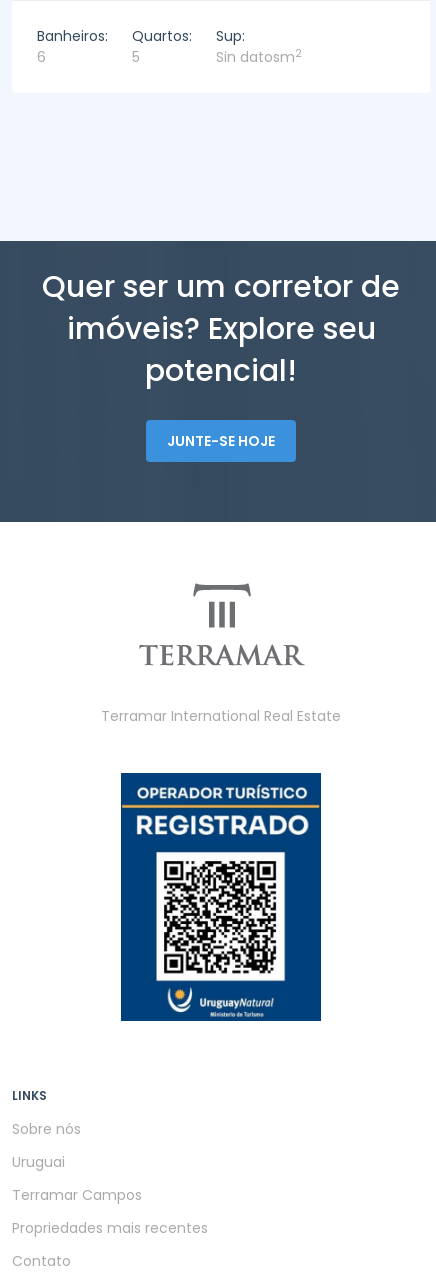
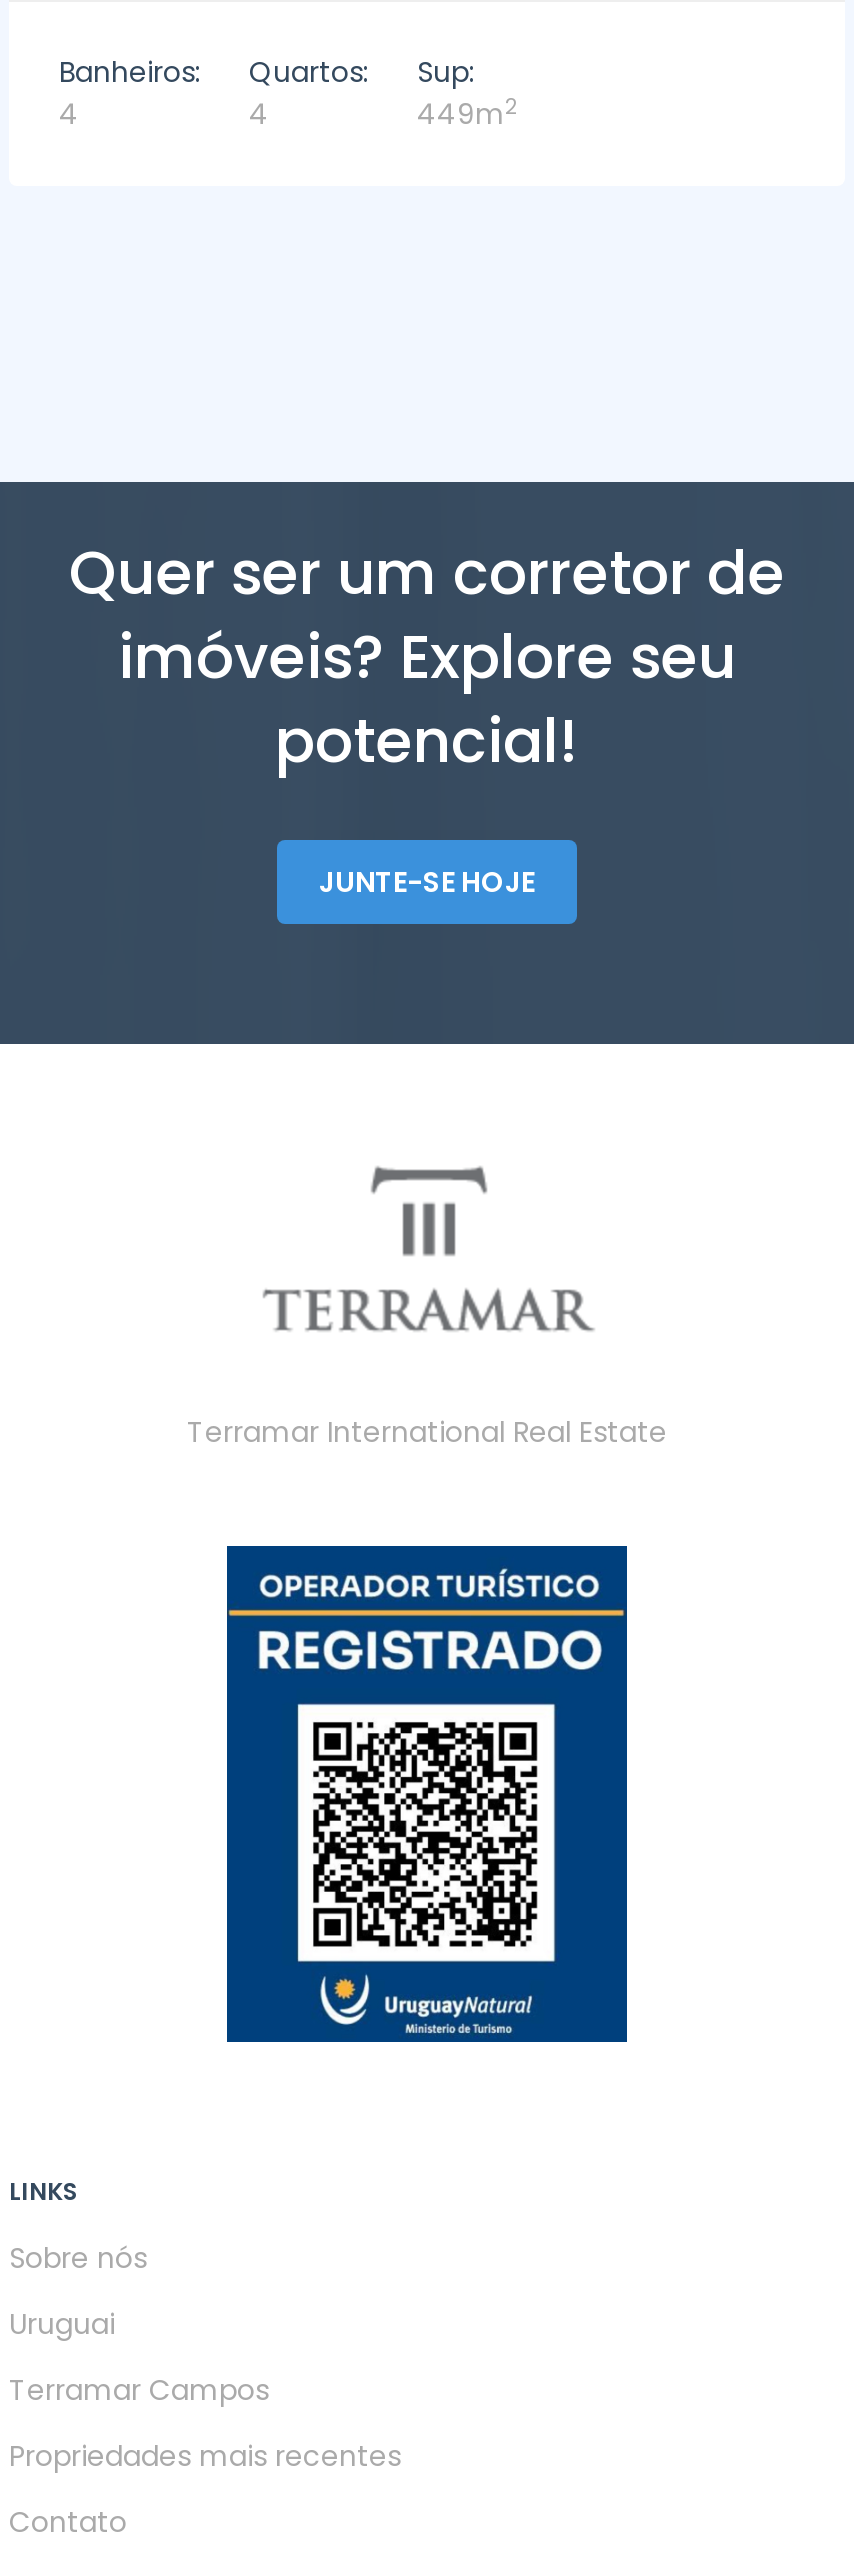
[37,47,46,67] 6 -> [59,94,79,134] 4
[132,47,140,67] 5 -> [249,94,269,134] 4
[216,46,302,67] Sin datosm2 -> [417,92,519,134] 449m2

